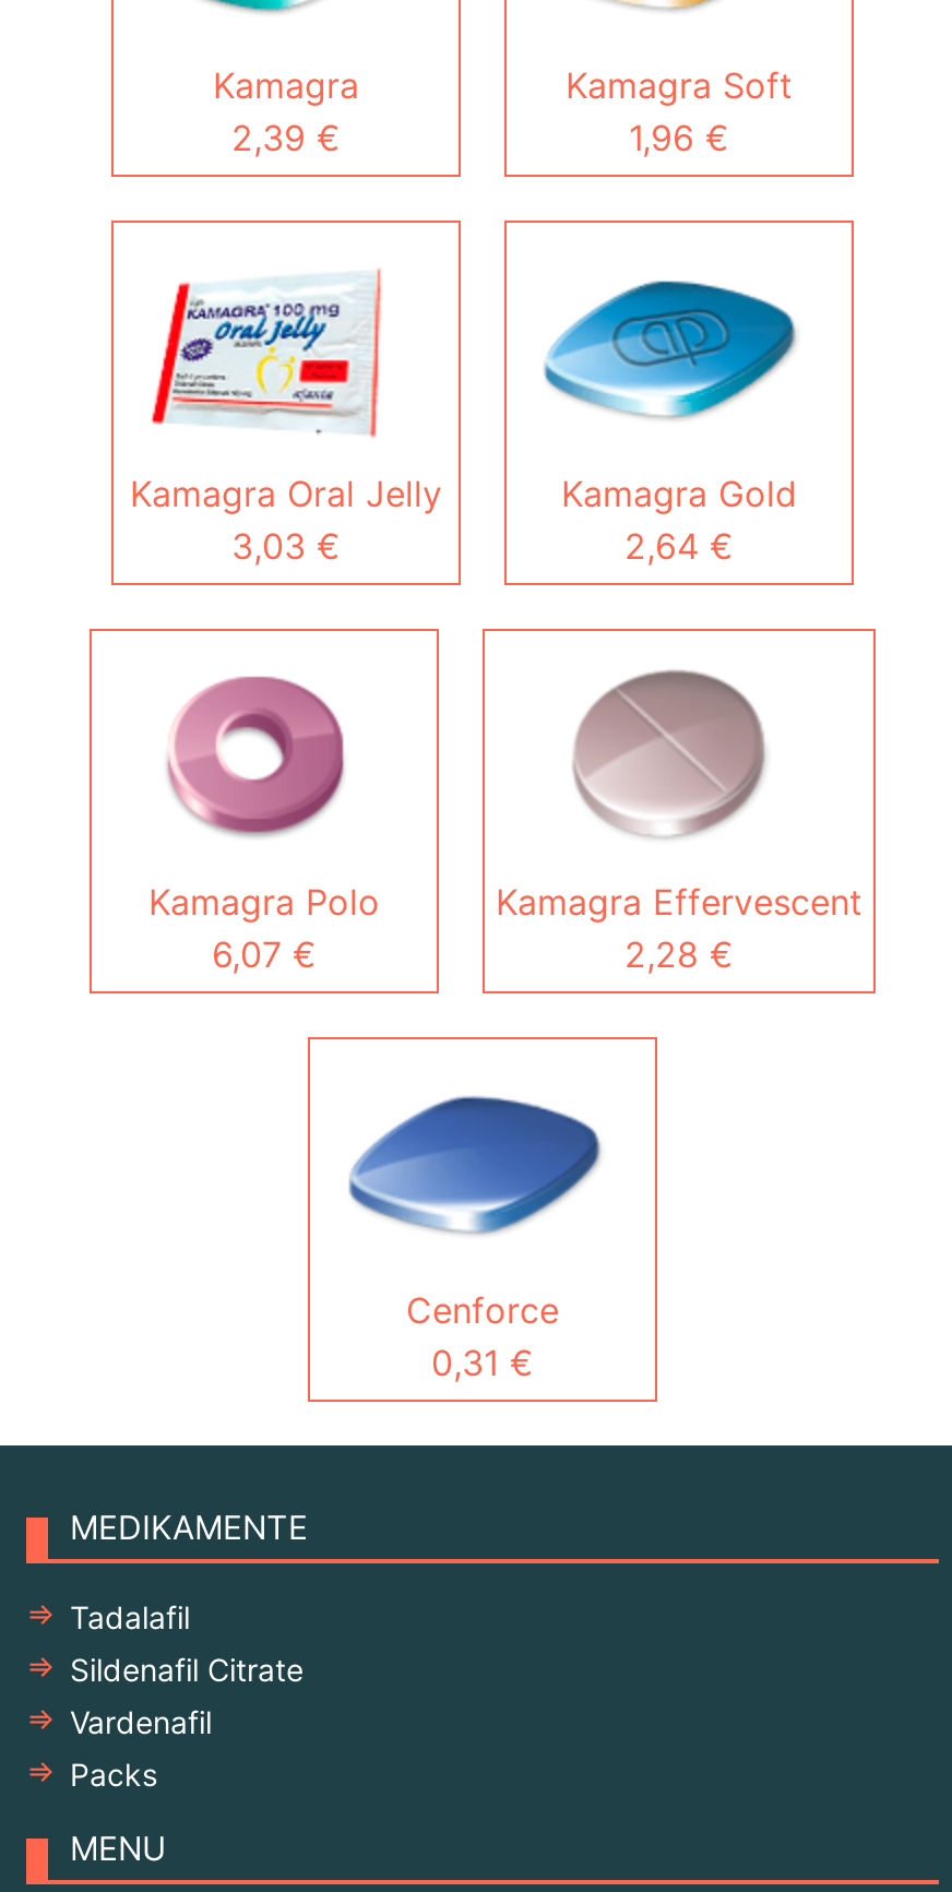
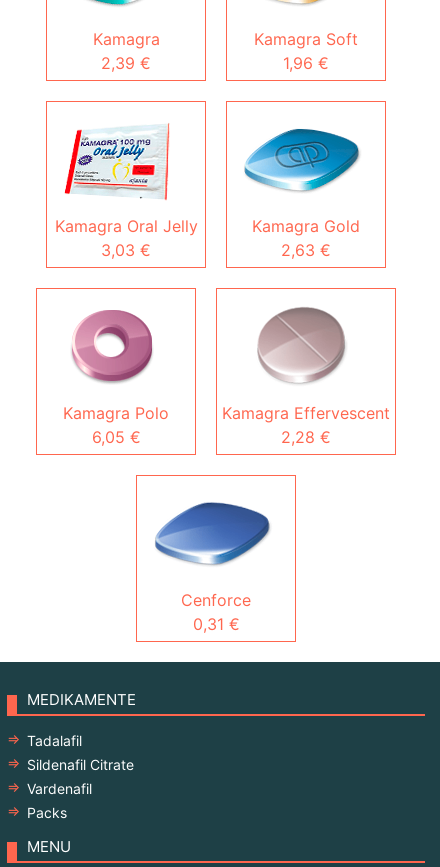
[624,525,734,569] 2,64 € -> [281,240,331,260] 2,63 €
[212,933,317,977] 6,07 € -> [91,427,140,447] 6,05 €

